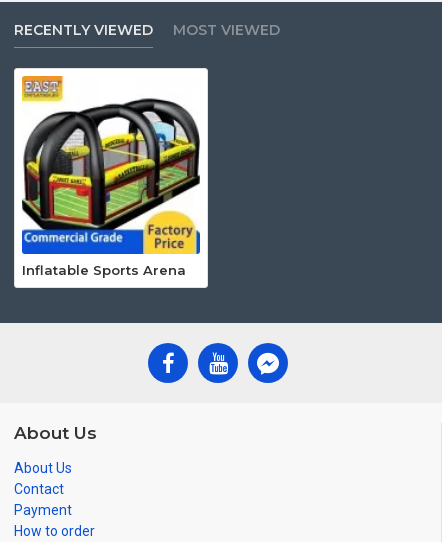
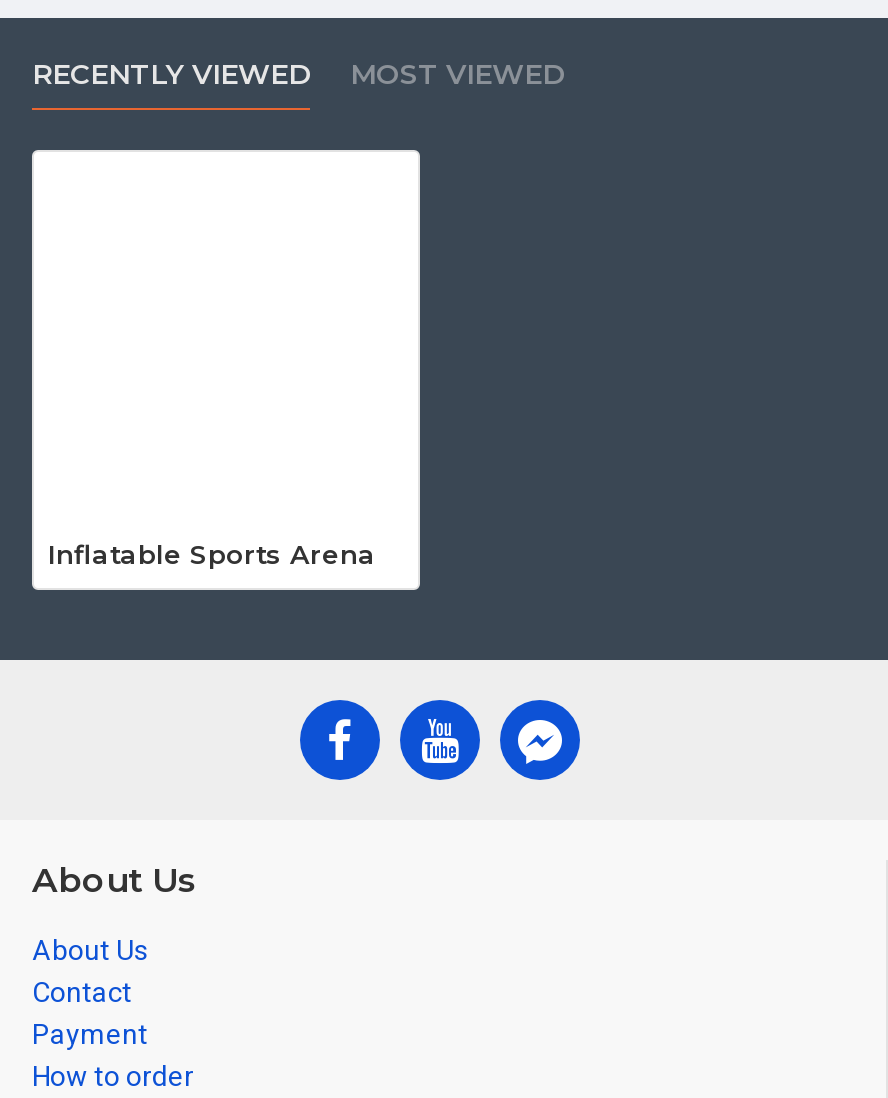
[21,75,201,255] [image] -> none

